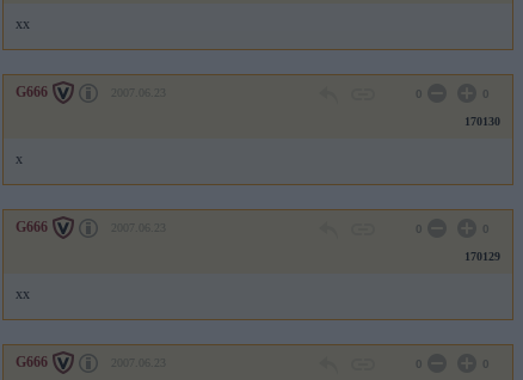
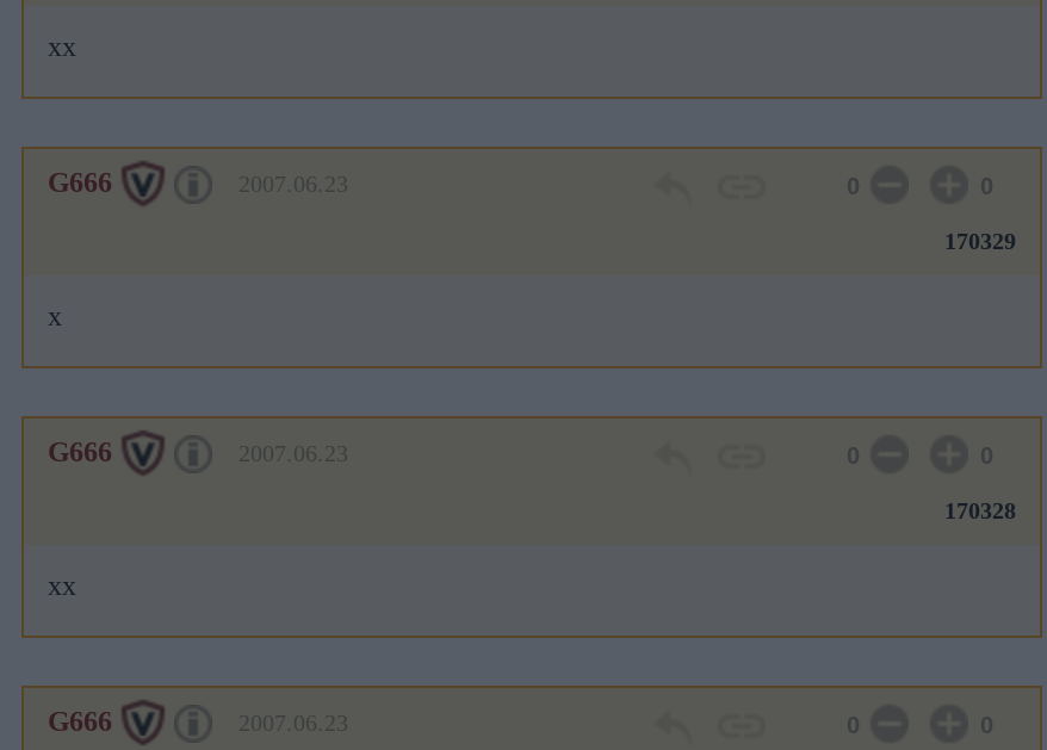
[464,115,500,128] 170130 -> [944,228,1016,254] 170329
[464,250,500,263] 170129 -> [944,497,1016,523] 170328

